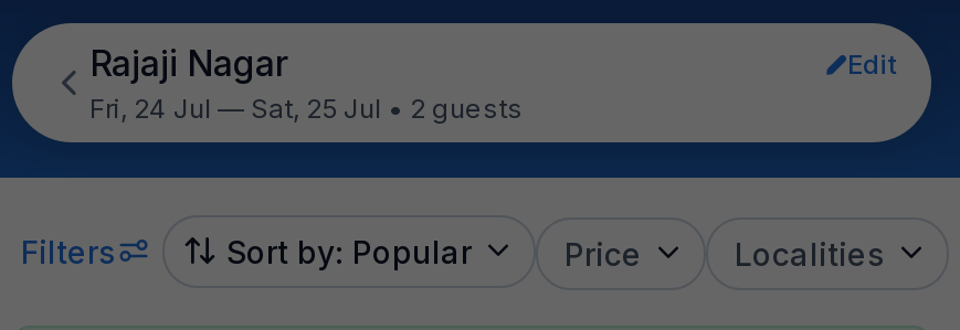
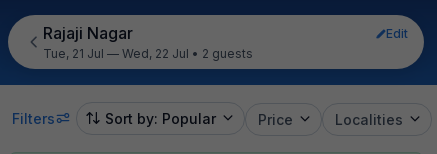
[89,92,523,125] Fri, 24 Jul — Sat, 25 Jul • 2 guests -> [43,46,253,61] Tue, 21 Jul — Wed, 22 Jul • 2 guests

